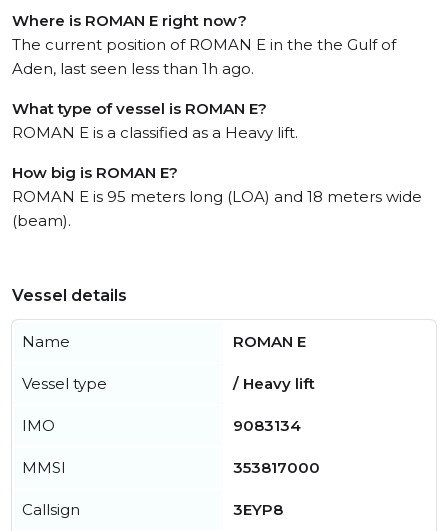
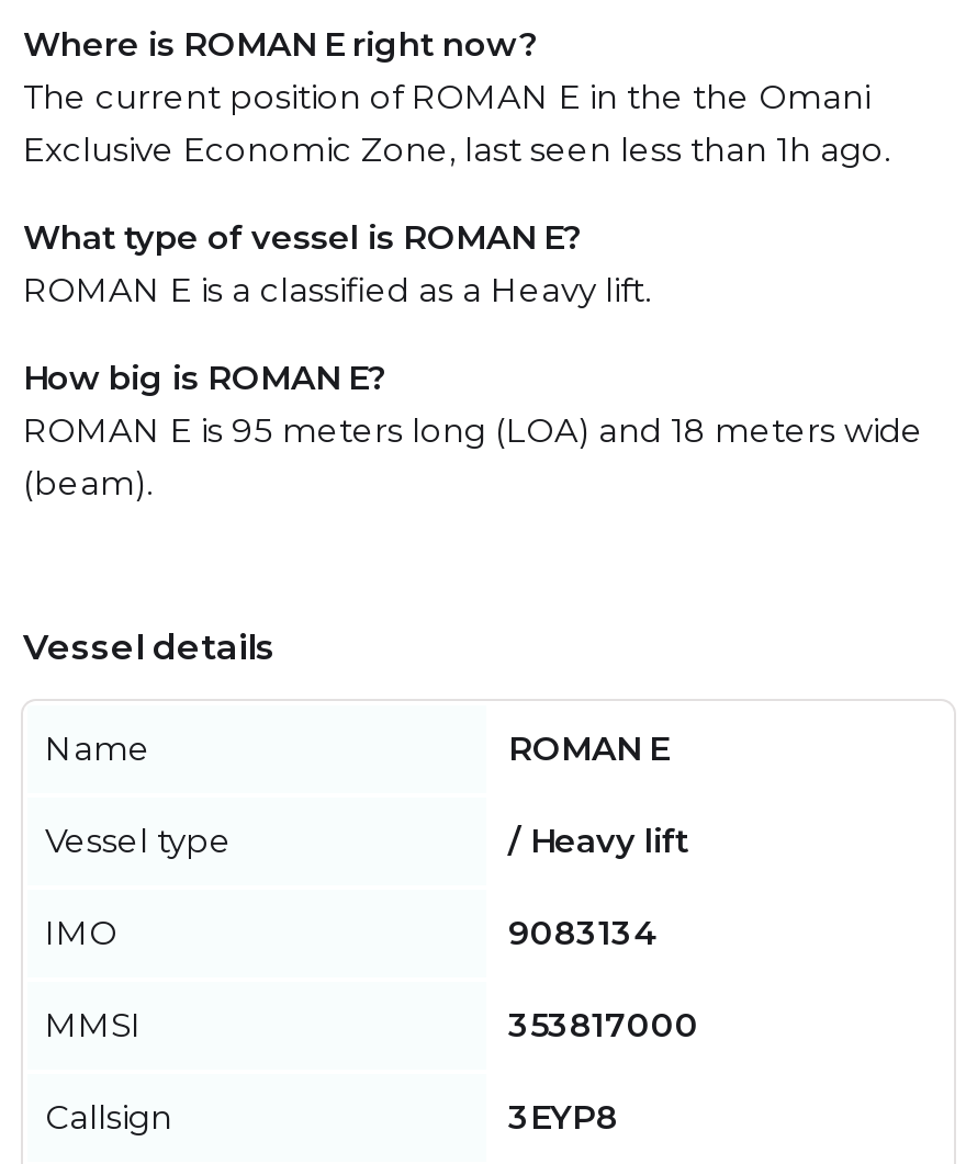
[12,35,396,78] The current position of ROMAN E in the the Gulf of | Aden, last seen less than 1h ago. -> [23,76,890,171] The current position of ROMAN E in the the Omani | Exclusive Economic Zone, last seen less than 1h ago.

